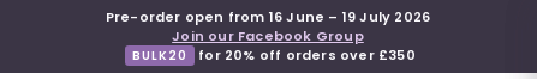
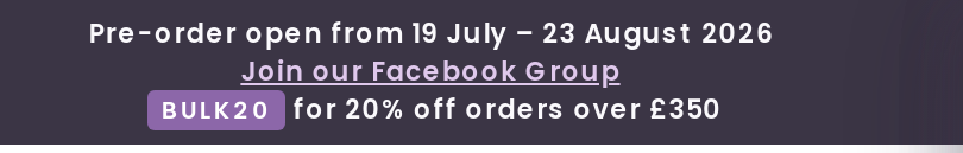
[105,7,430,26] Pre-order open from 16 June – 19 July 2026 -> [88,14,773,52] Pre-order open from 19 July – 23 August 2026

